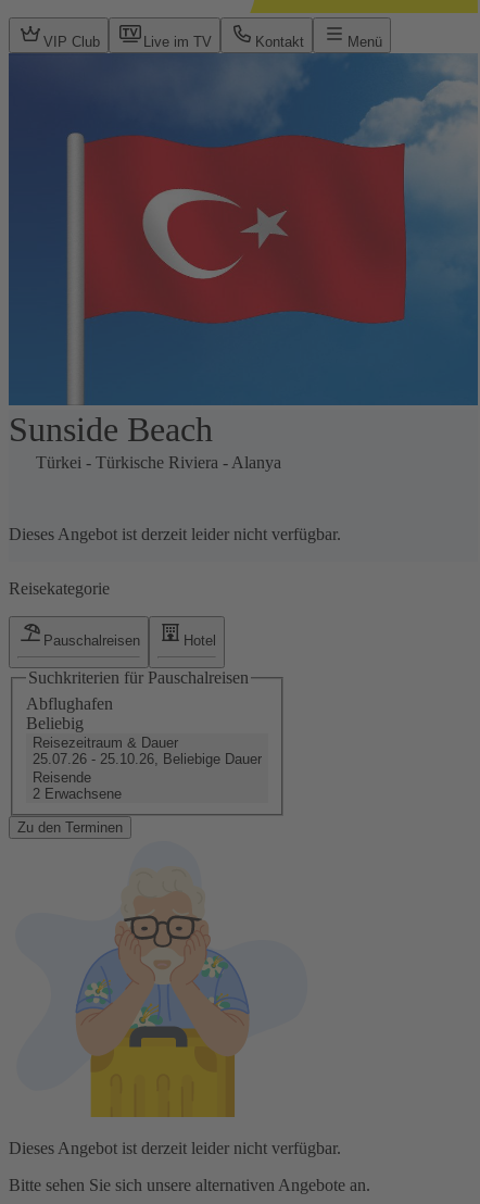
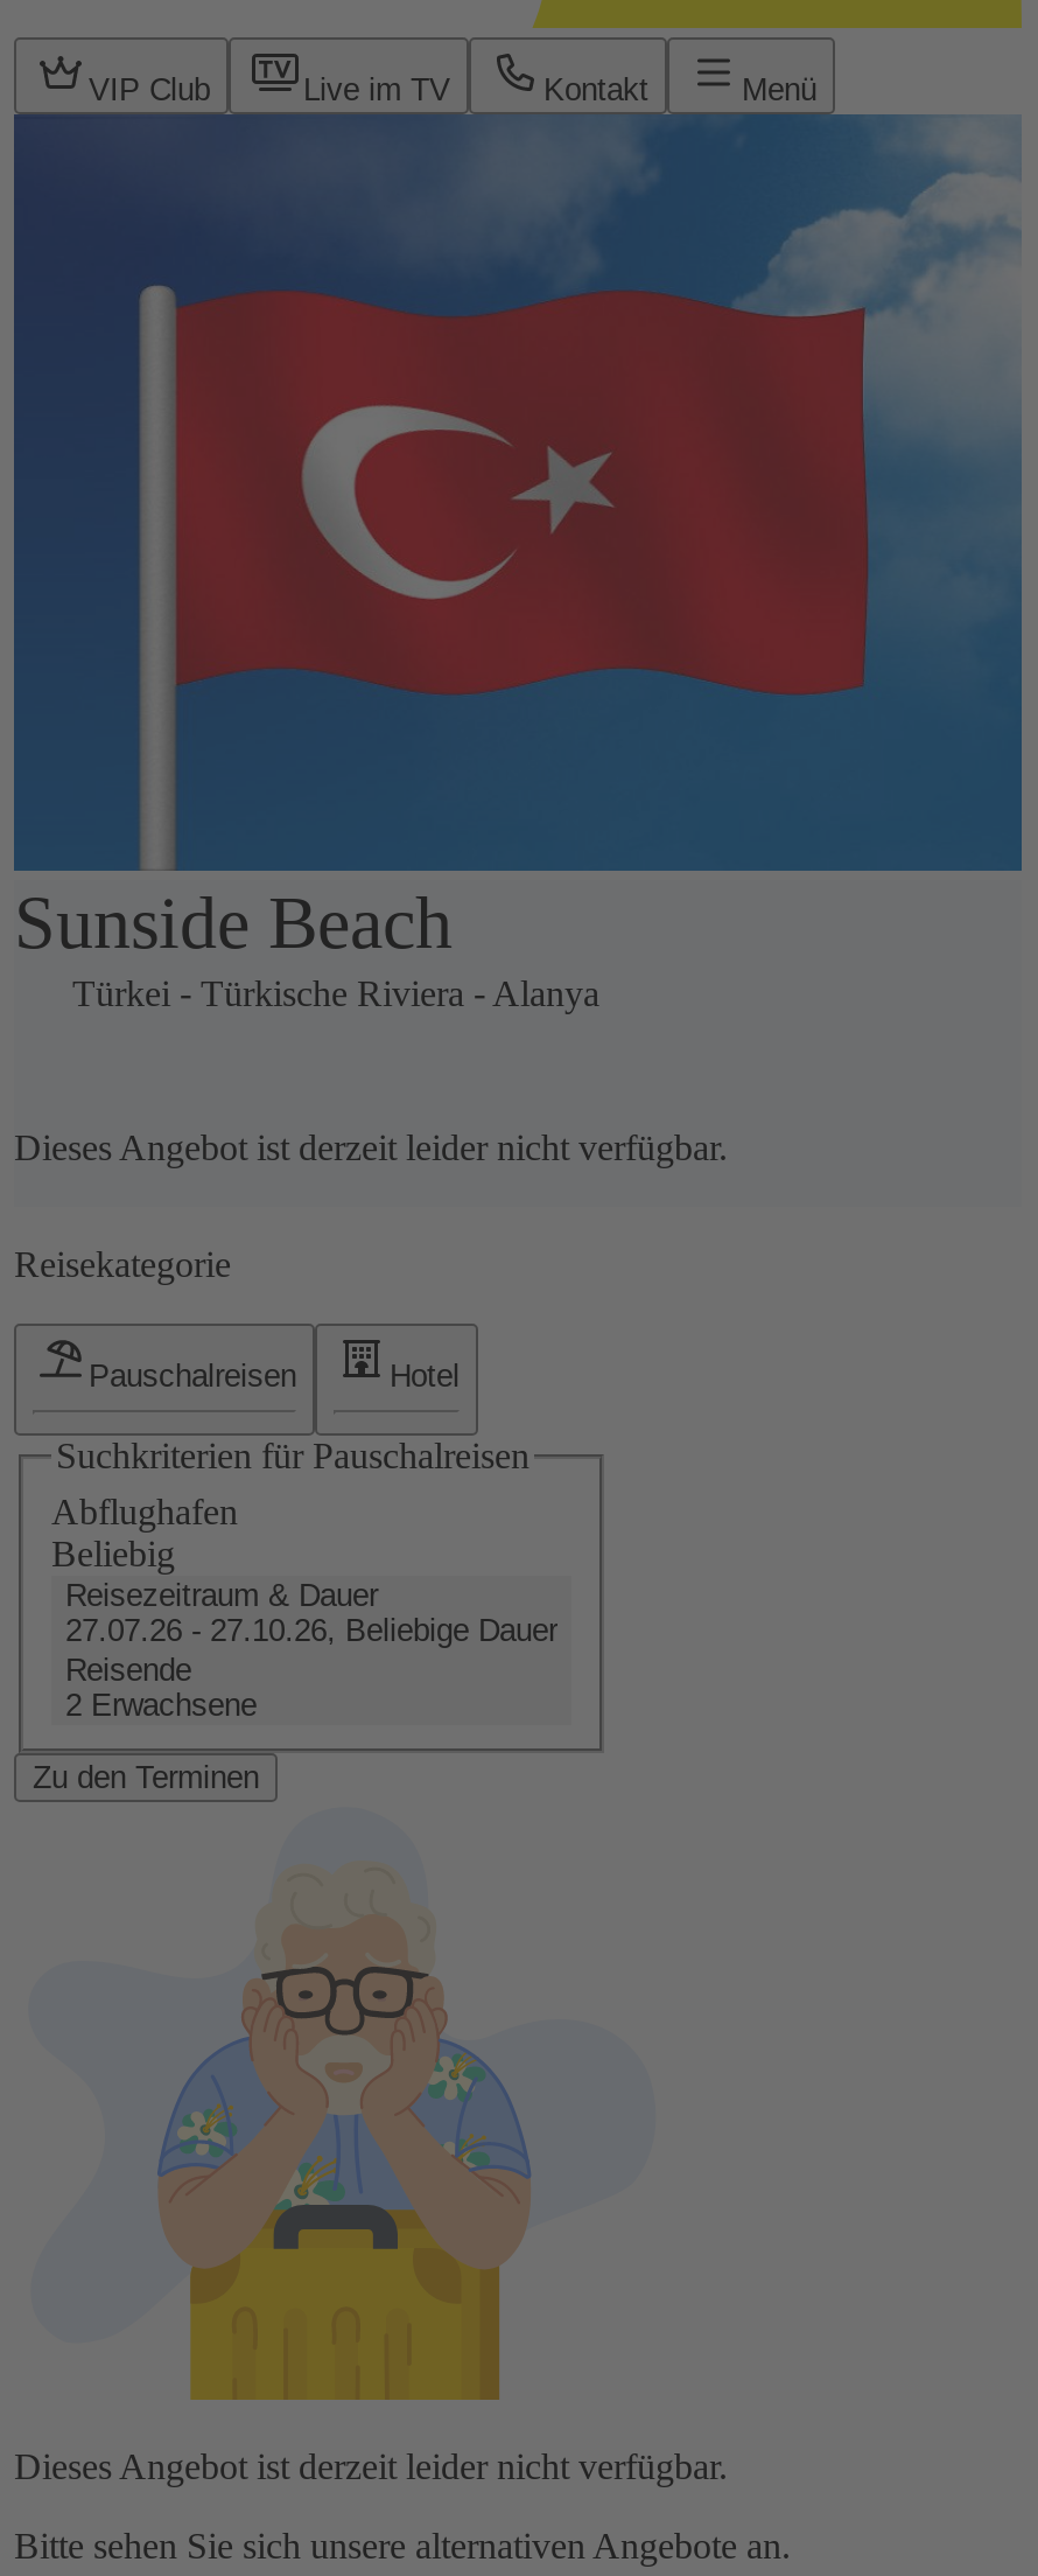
[33,751,262,767] 25.07.26 - 25.10.26, Beliebige Dauer -> [65,1613,557,1648] 27.07.26 - 27.10.26, Beliebige Dauer

